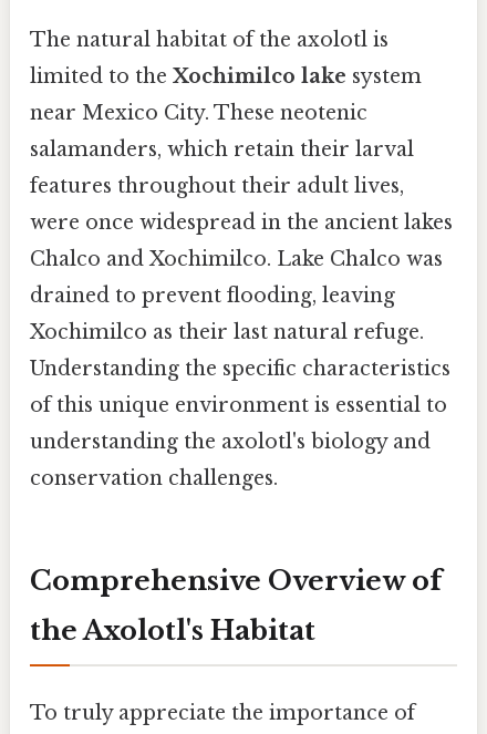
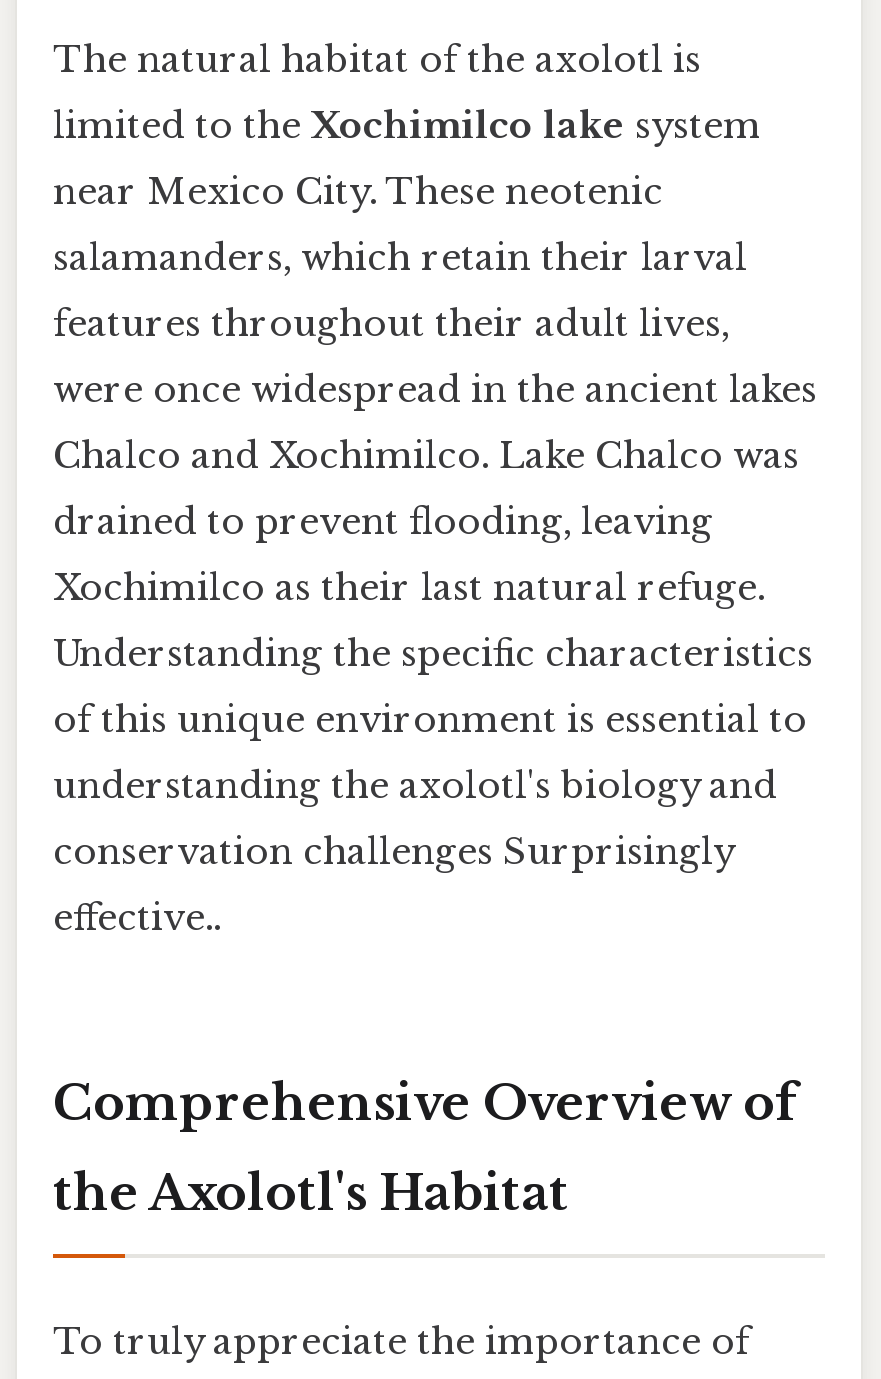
[30,466,278,491] conservation challenges. -> [53,830,733,940] conservation challenges Surprisingly | effective..

